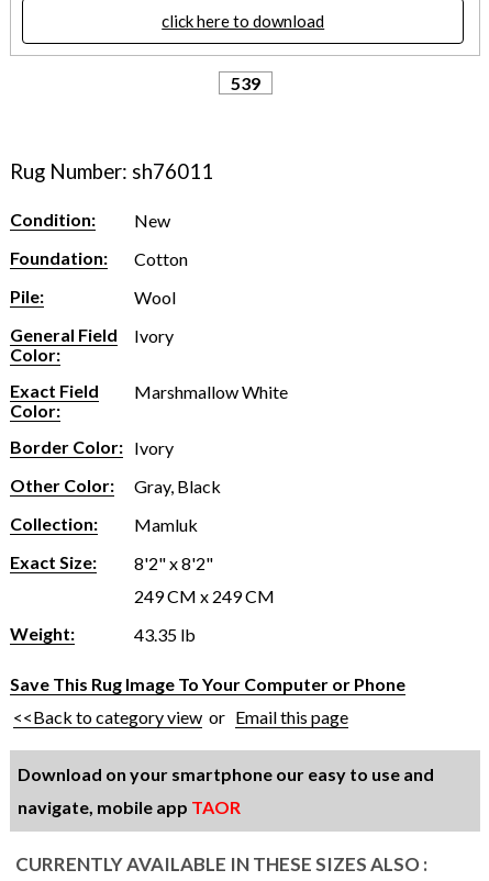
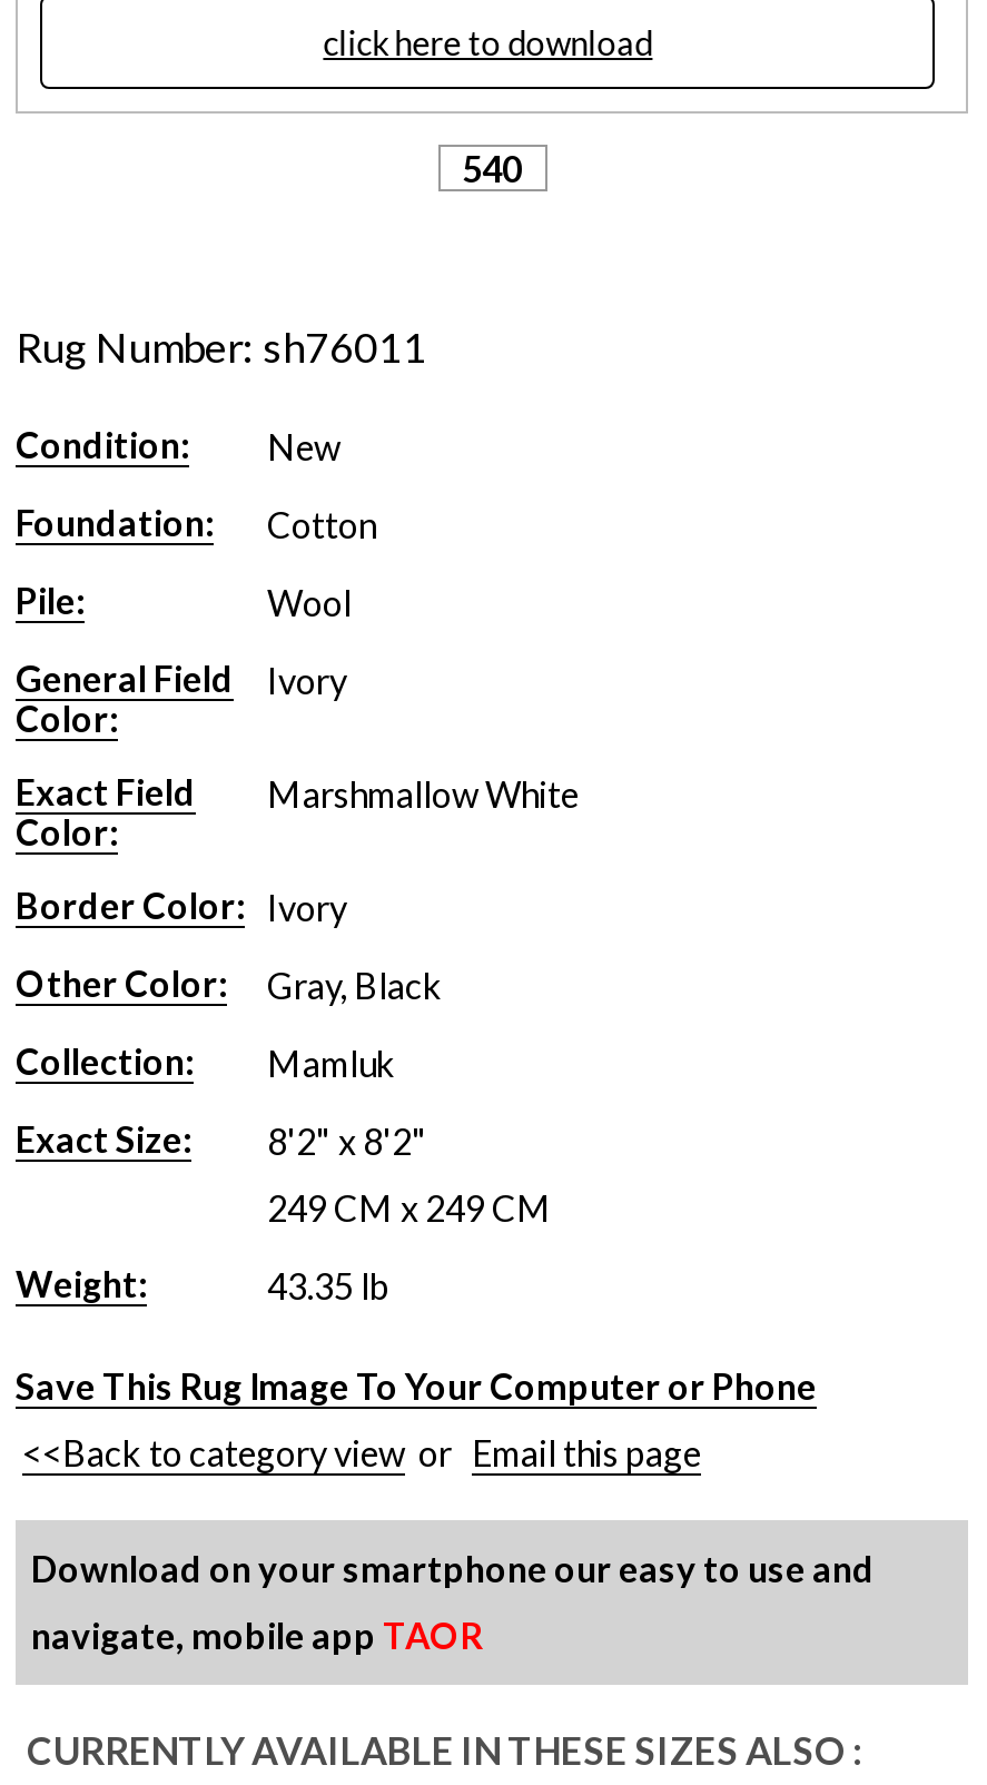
[230,73,260,94] 539 -> [462,148,522,190] 540

